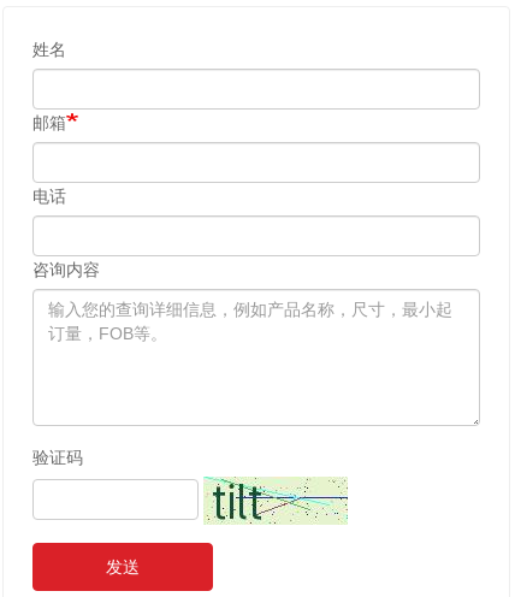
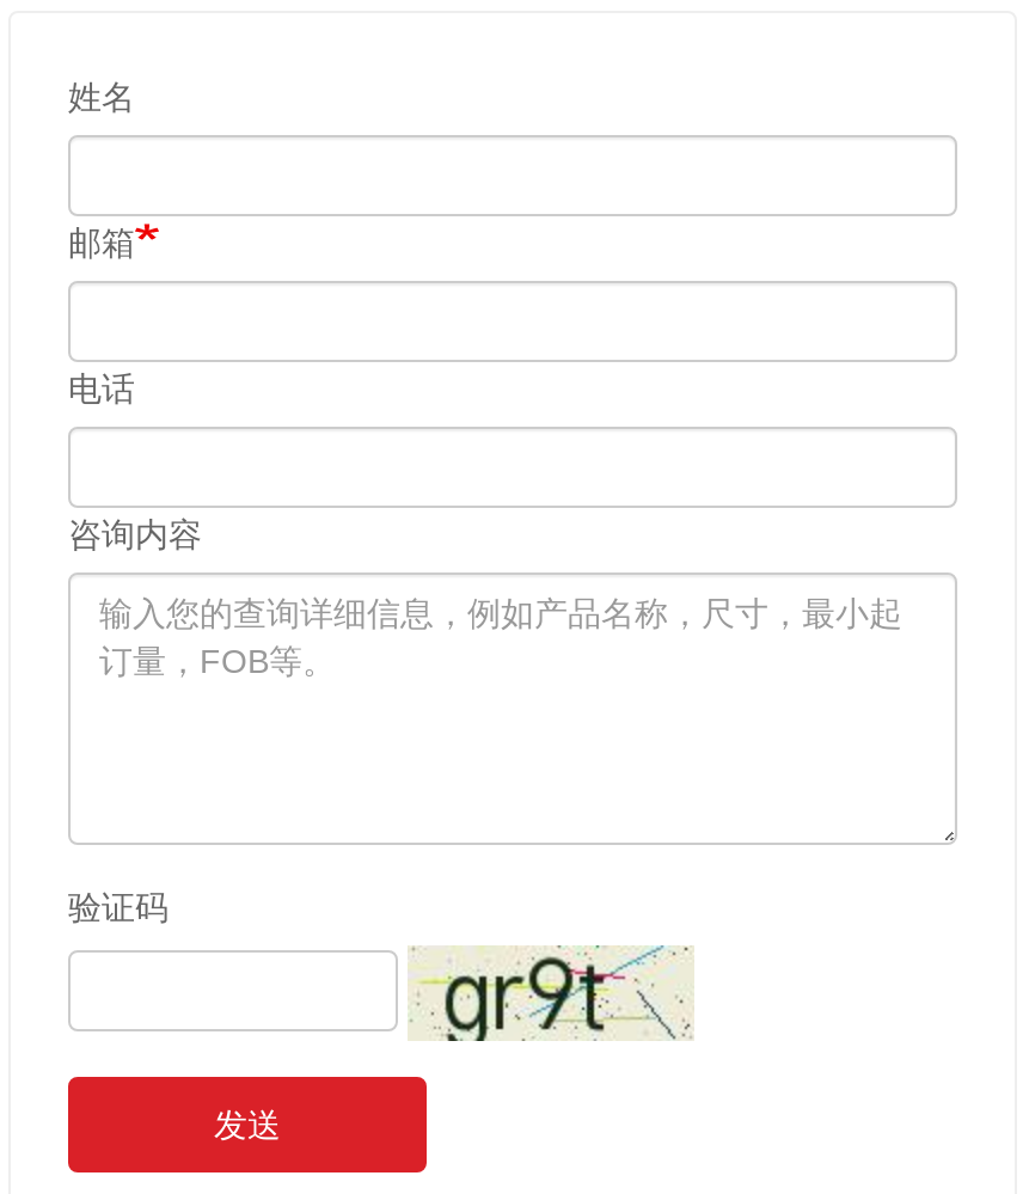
[205,477,348,525] [image] -> [419,945,692,1043] [image]

